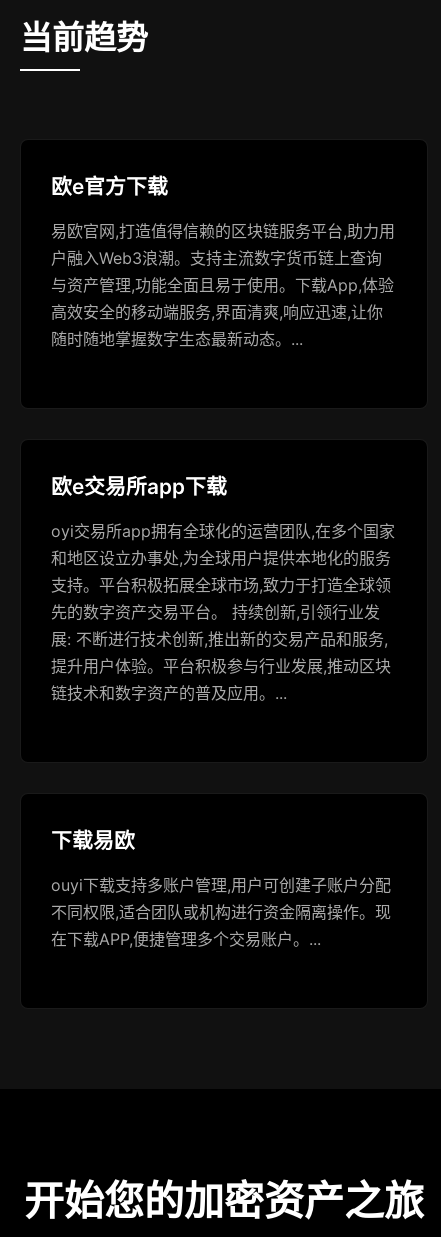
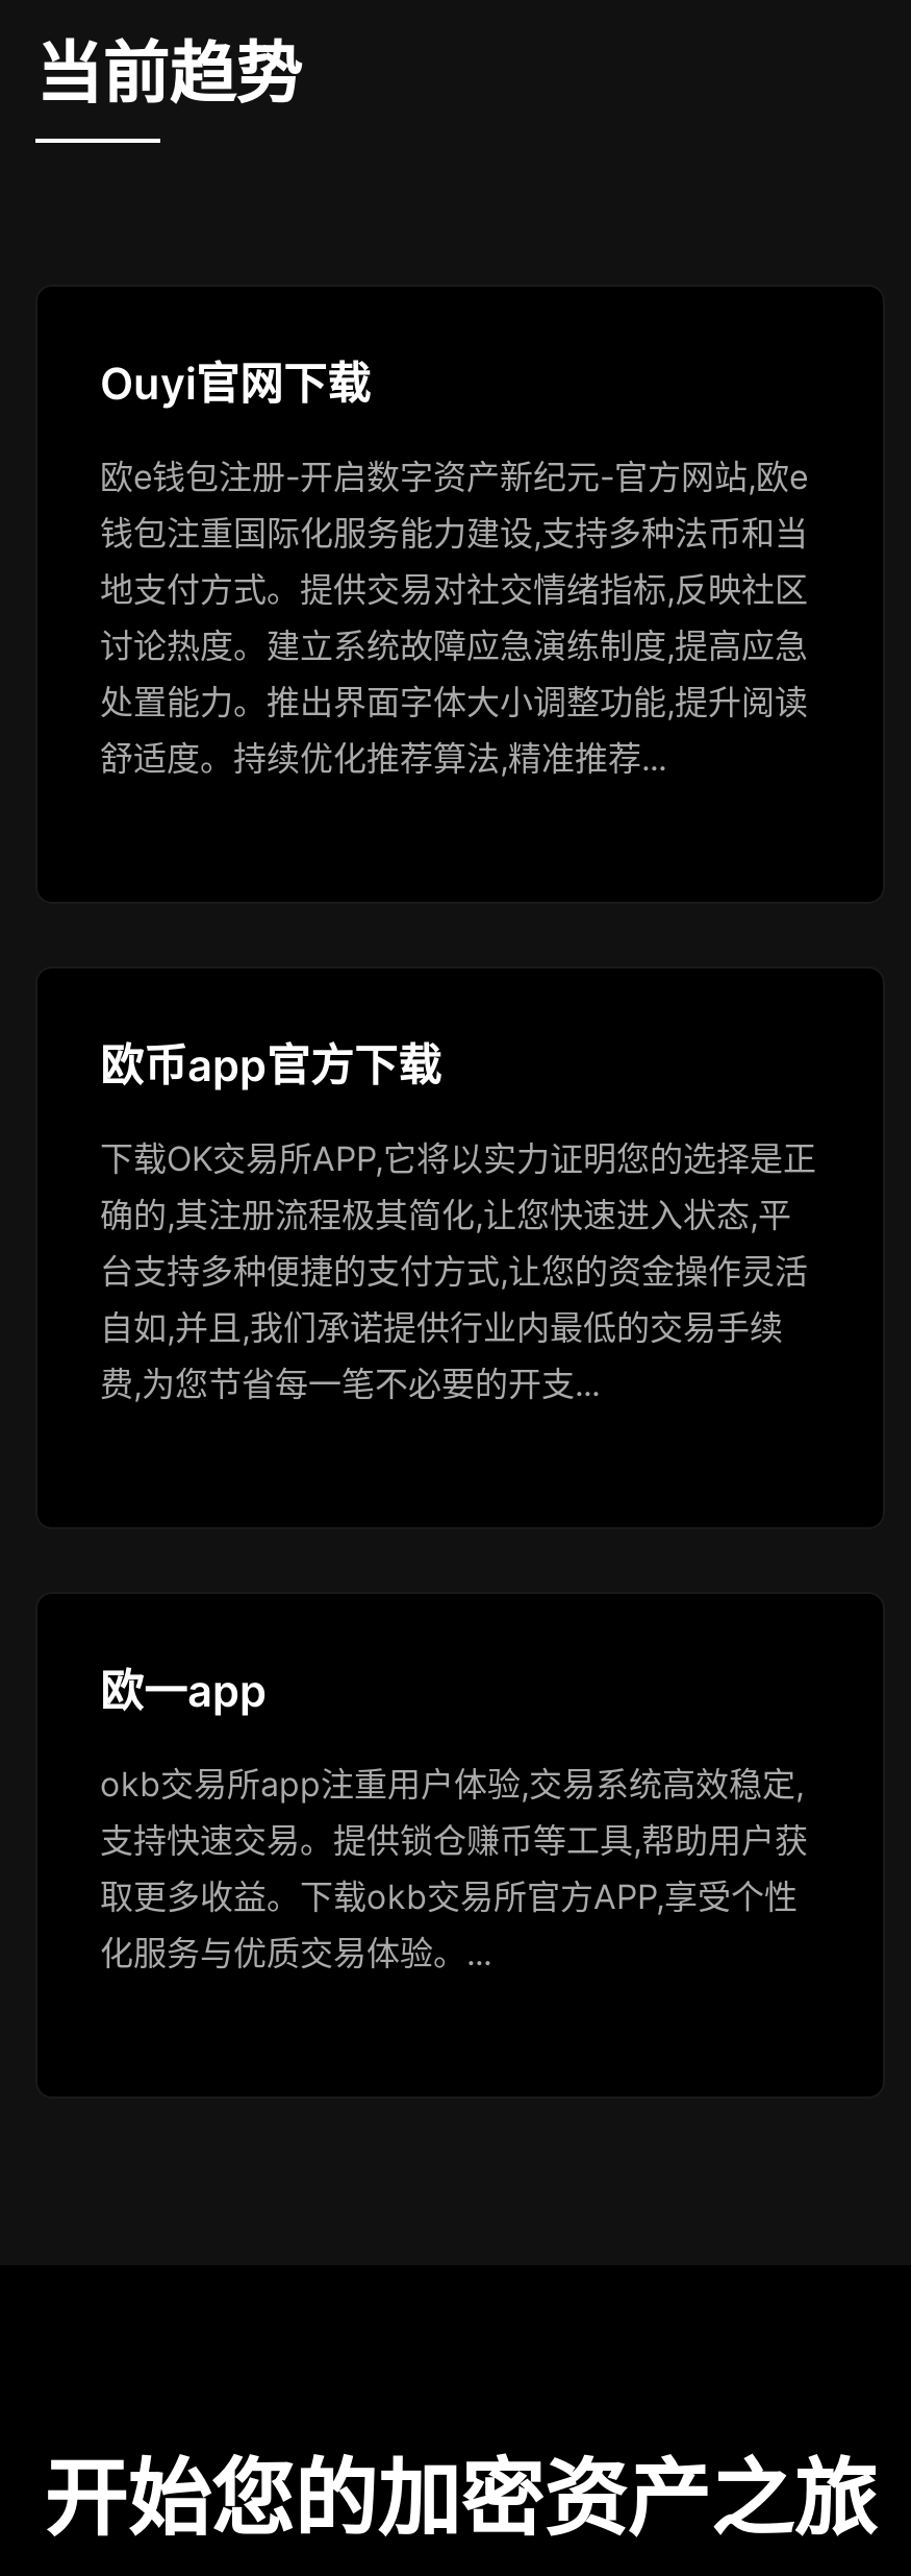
[51,174,168,199] 欧e官方下载 -> [100,358,371,410] Ouyi官网下载
[51,221,395,349] 易欧官网,打造值得信赖的区块链服务平台,助力用 | 户融入Web3浪潮。支持主流数字货币链上查询 | 与资产管理,功能全面且易于使用。下载App,体验 | 高效安全的移动端服务,界面清爽,响应迅速,让你 | 随时随地掌握数字生态最新动态。... -> [100,456,808,779] 欧e钱包注册-开启数字资产新纪元-官方网站,欧e | 钱包注重国际化服务能力建设,支持多种法币和当 | 地支付方式。提供交易对社交情绪指标,反映社区 | 讨论热度。建立系统故障应急演练制度,提高应急 | 处置能力。推出界面字体大小调整功能,提升阅读 | 舒适度。持续优化推荐算法,精准推荐...
[51,474,227,499] 欧e交易所app下载 -> [100,1040,441,1092] 欧币app官方下载
[51,521,395,703] oyi交易所app拥有全球化的运营团队,在多个国家 | 和地区设立办事处,为全球用户提供本地化的服务 | 支持。平台积极拓展全球市场,致力于打造全球领 | 先的数字资产交易平台。 持续创新,引领行业发 | 展: 不断进行技术创新,推出新的交易产品和服务, | 提升用户体验。平台积极参与行业发展,推动区块 | 链技术和数字资产的普及应用。... -> [100,1138,816,1405] 下载OK交易所APP,它将以实力证明您的选择是正 | 确的,其注册流程极其简化,让您快速进入状态,平 | 台支持多种便捷的支付方式,让您的资金操作灵活 | 自如,并且,我们承诺提供行业内最低的交易手续 | 费,为您节省每一笔不必要的开支...
[51,828,135,853] 下载易欧 -> [100,1665,267,1717] 欧一app
[51,875,391,949] ouyi下载支持多账户管理,用户可创建子账户分配 | 不同权限,适合团队或机构进行资金隔离操作。现 | 在下载APP,便捷管理多个交易账户。... -> [100,1763,808,1974] okb交易所app注重用户体验,交易系统高效稳定, | 支持快速交易。提供锁仓赚币等工具,帮助用户获 | 取更多收益。下载okb交易所官方APP,享受个性 | 化服务与优质交易体验。...

